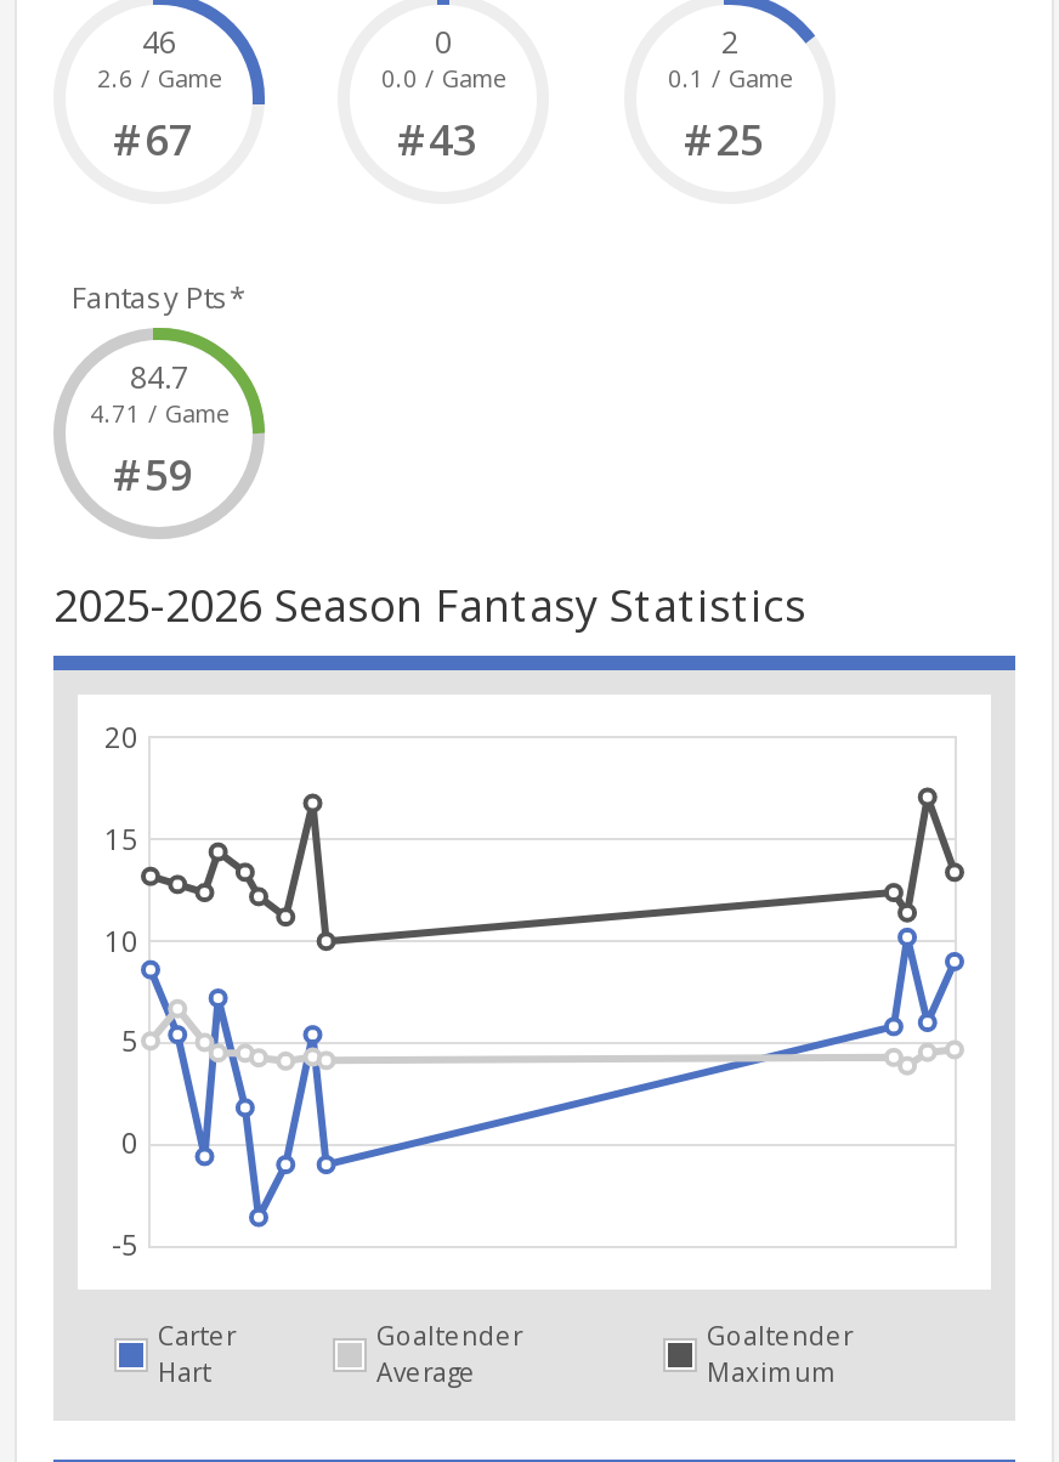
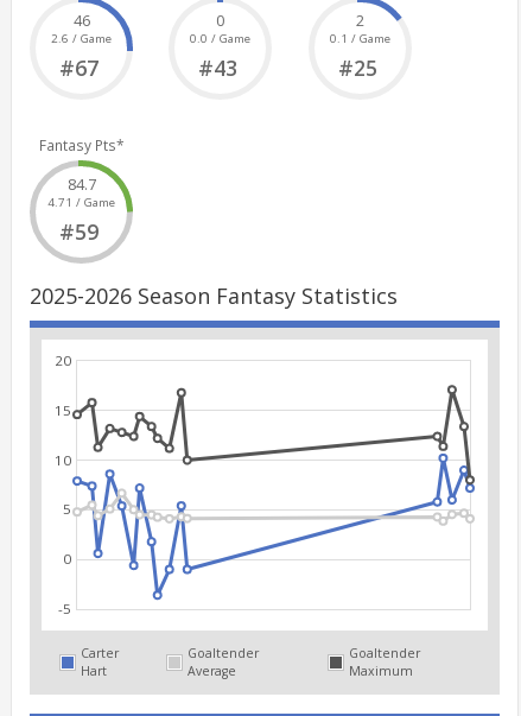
[138,792,721,1229] [image] -> [71,387,357,601] [image]
[882,787,967,1071] [image] -> [433,384,476,522] [image]

